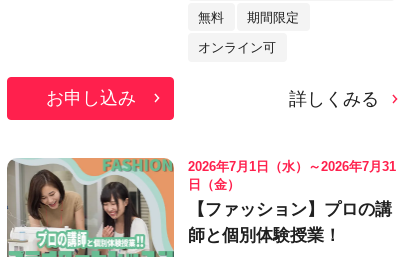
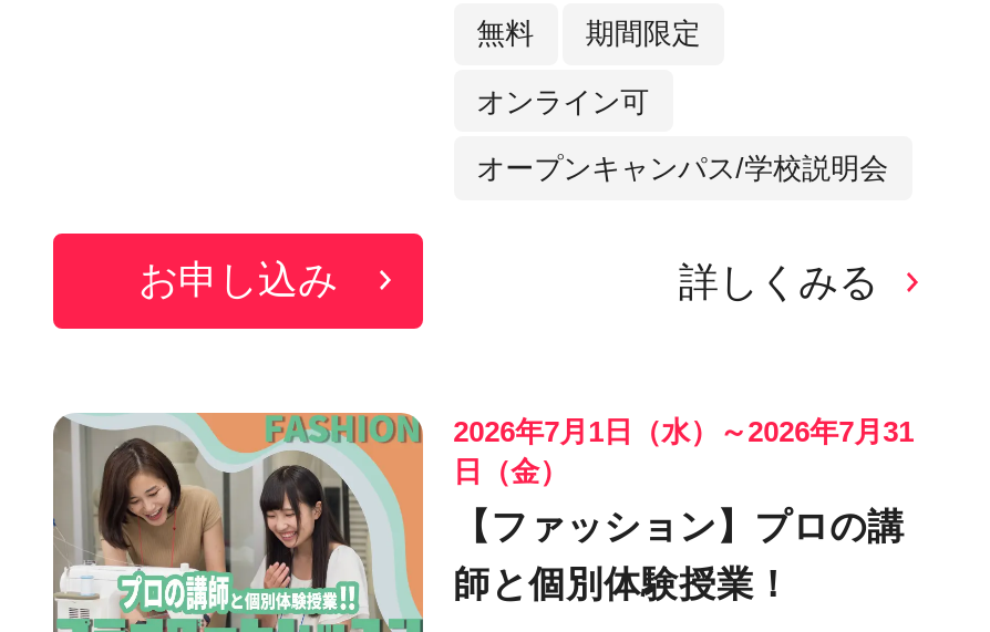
none -> [476,152,888,185] オープンキャンパス/学校説明会

